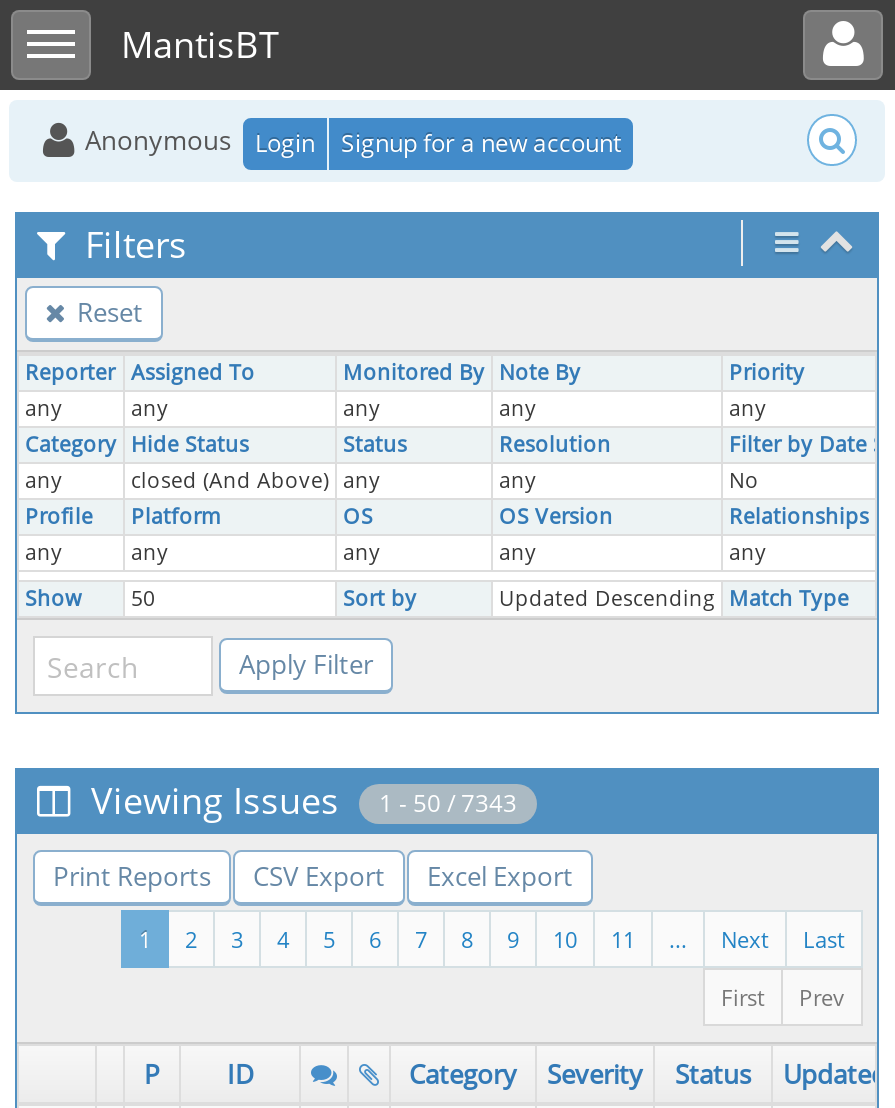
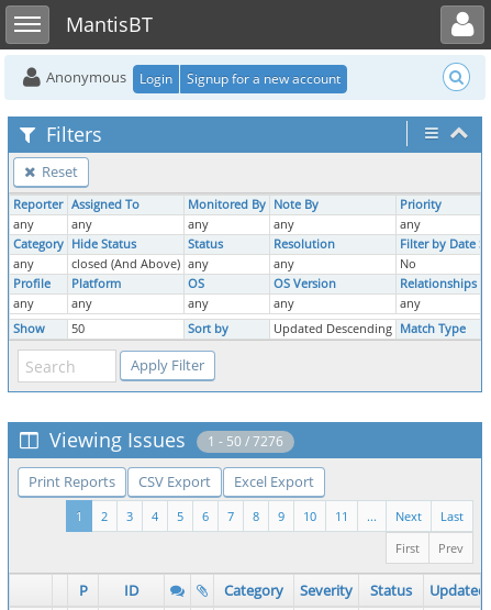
[81,776,517,824] Viewing Issues 1 - 50 / 7343 -> [44,426,283,453] Viewing Issues 1 - 50 / 7276

